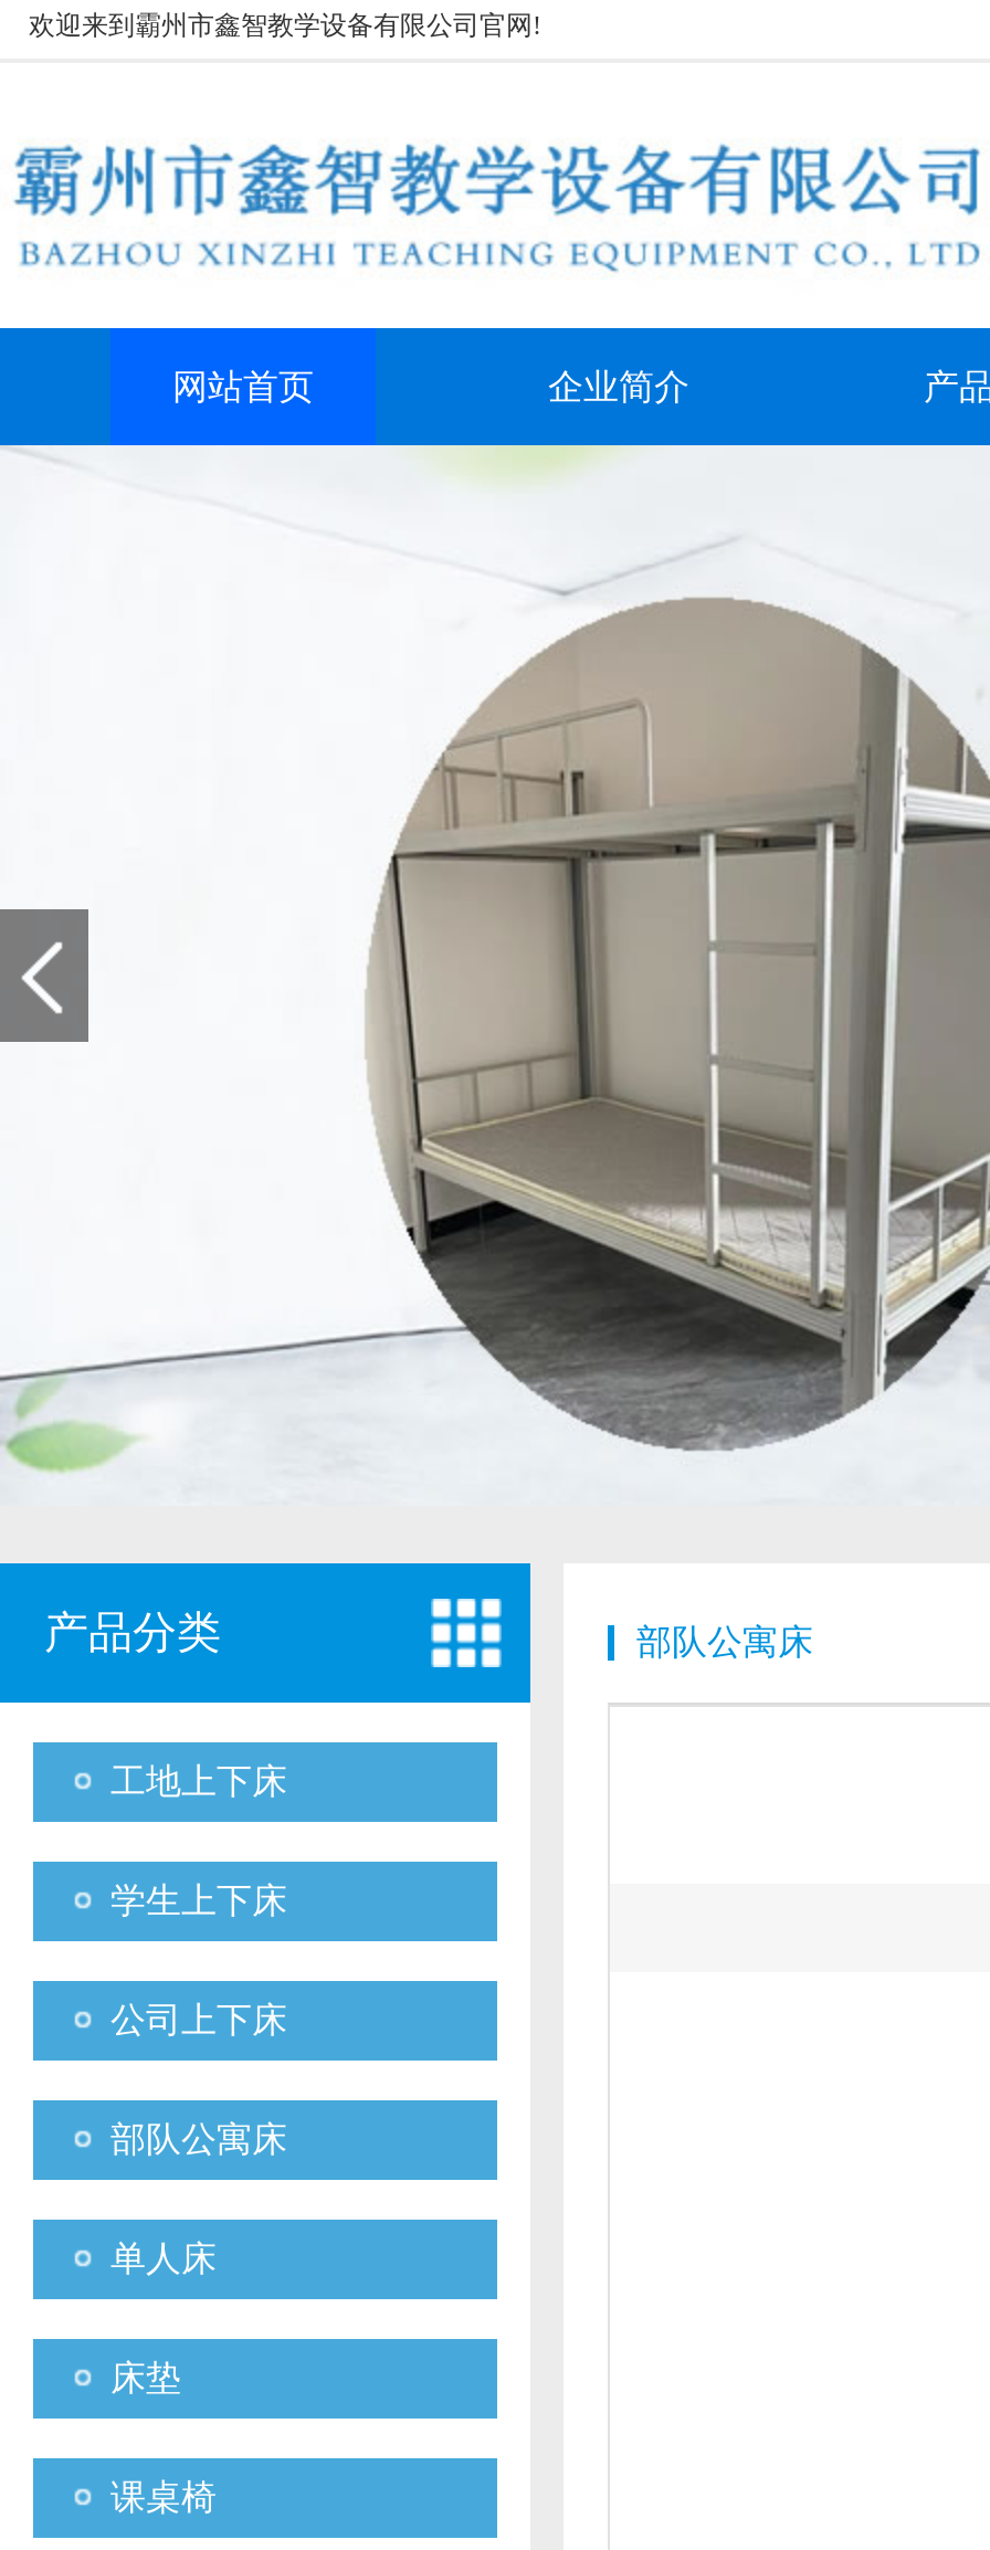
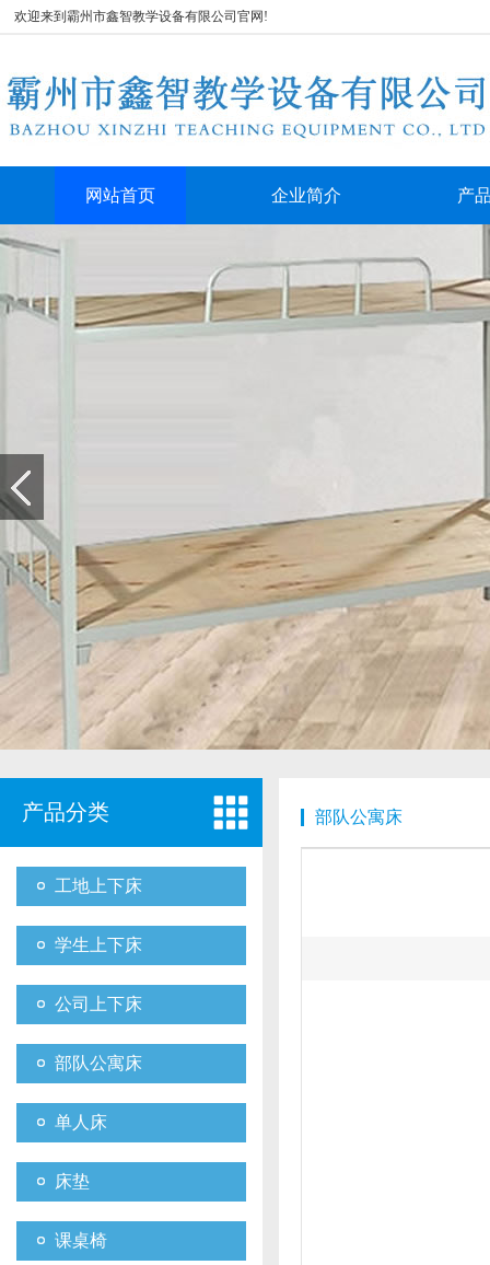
[7,445,983,1506] [image] -> [3,224,487,751] [image]

